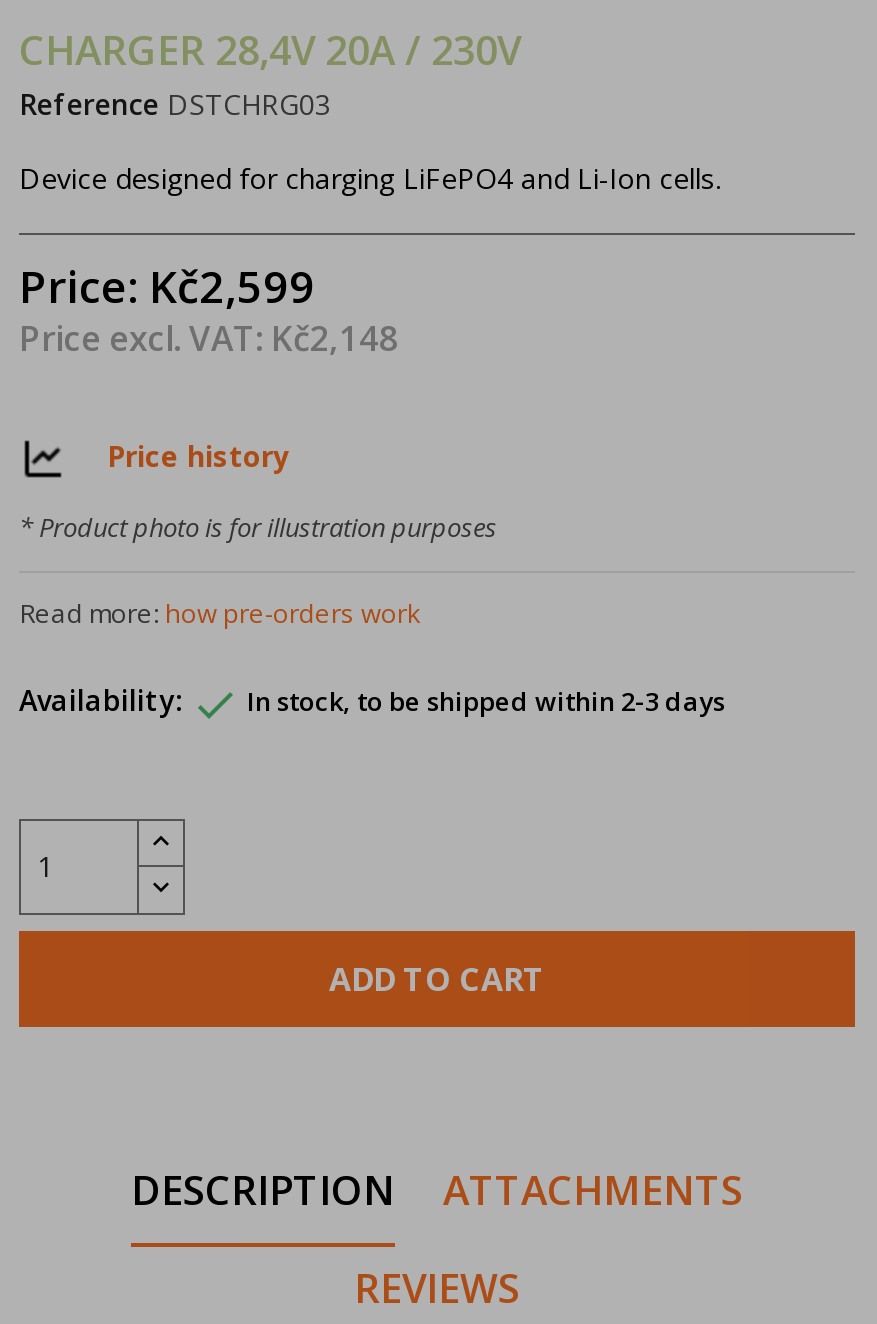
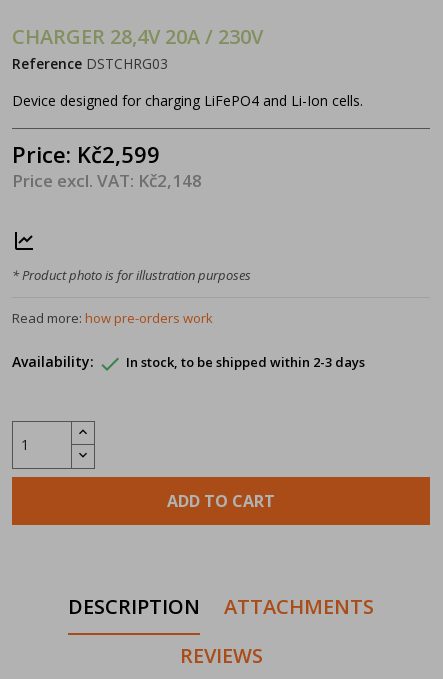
[107,437,289,475] Price history -> none

